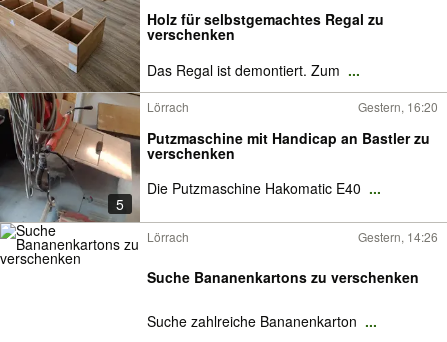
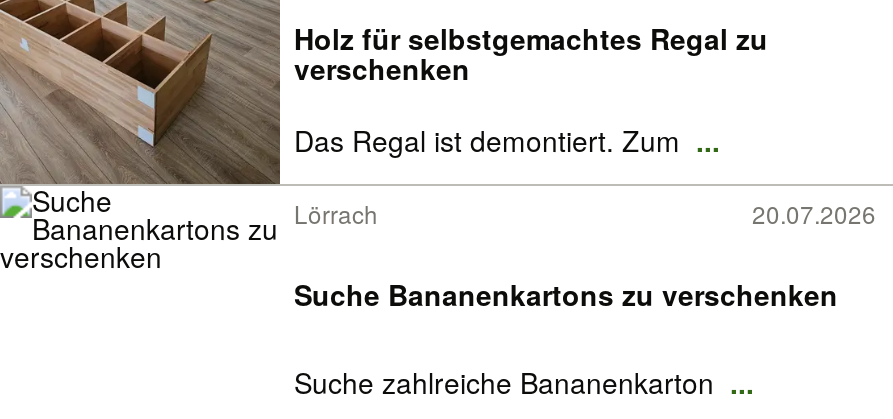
[3,92,141,223] [image] | 5 -> none
[147,98,438,245] Gestern, 16:20 | Putzmaschine mit Handicap an Bastler zu | verschenken | Die Putzmaschine Hakomatic E40 ... | Lörrach | Gestern, 14:26 -> [752,196,876,230] 20.07.2026

